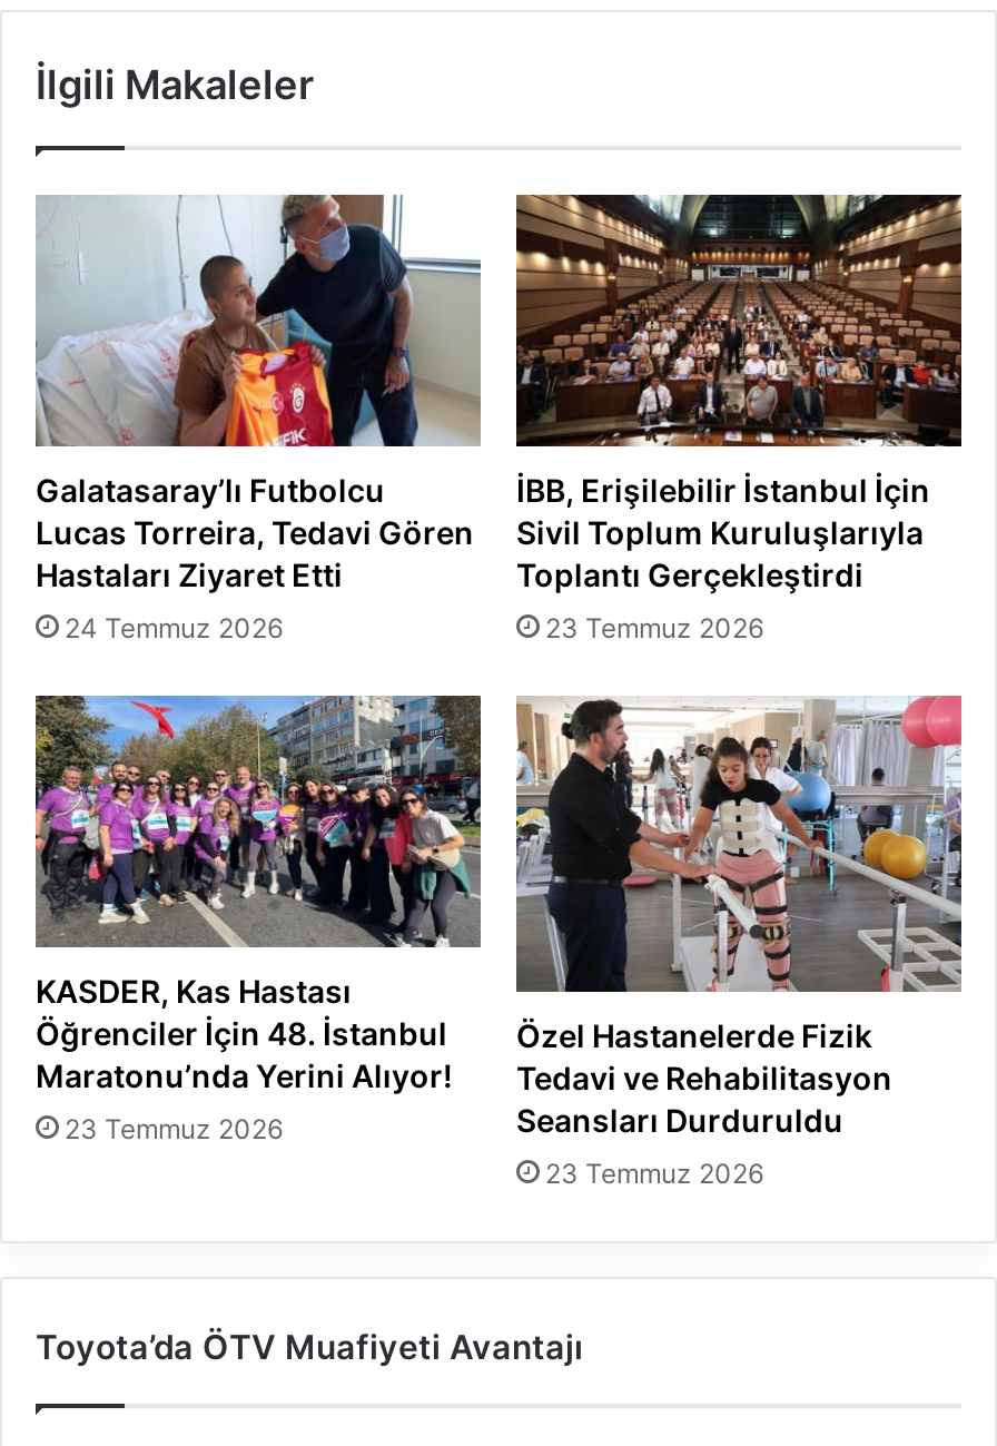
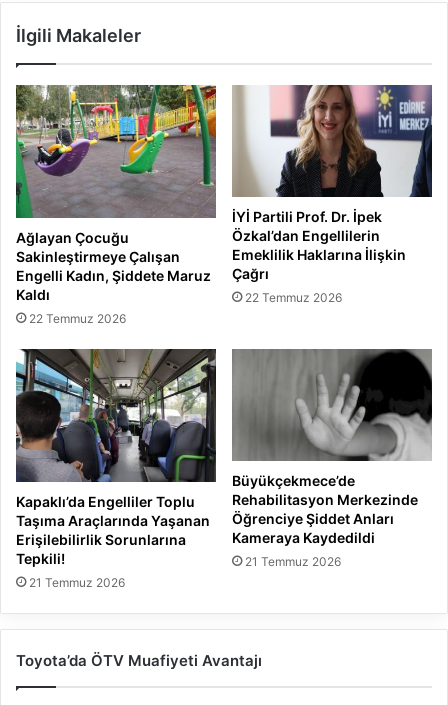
[36,195,481,594] [image] | Galatasaray’lı Futbolcu | Lucas Torreira, Tedavi Gören | Hastaları Ziyaret Etti -> [16,84,217,303] [image] | Ağlayan Çocuğu | Sakinleştirmeye Çalışan | Engelli Kadın, Şiddete Maruz | Kaldı
[516,193,961,594] [image] | İBB, Erişilebilir İstanbul İçin | Sivil Toplum Kuruluşlarıyla | Toplantı Gerçekleştirdi -> [232,84,433,282] [image] | İYİ Partili Prof. Dr. İpek | Özkal’dan Engellilerin | Emeklilik Haklarına İlişkin | Çağrı
[65,612,283,645] 24 Temmuz 2026 -> [29,311,126,326] 22 Temmuz 2026
[545,612,763,645] 23 Temmuz 2026 -> [245,290,342,305] 22 Temmuz 2026
[36,694,481,950] [image] -> [15,348,216,445] [image]
[516,694,964,1139] [image] | Özel Hastanelerde Fizik | Tedavi ve Rehabilitasyon | Seansları Durduruldu -> [232,348,432,546] [image] | Büyükçekmece’de | Rehabilitasyon Merkezinde | Öğrenciye Şiddet Anları | Kameraya Kaydedildi
[36,972,452,1095] KASDER, Kas Hastası | Öğrenciler İçin 48. İstanbul | Maratonu’nda Yerini Alıyor! -> [16,493,210,567] Kapaklı’da Engelliler Toplu | Taşıma Araçlarında Yaşanan | Erişilebilirlik Sorunlarına | Tepkili!
[65,1112,283,1146] 23 Temmuz 2026 -> [29,575,125,590] 21 Temmuz 2026
[545,1157,763,1190] 23 Temmuz 2026 -> [245,554,341,569] 21 Temmuz 2026

